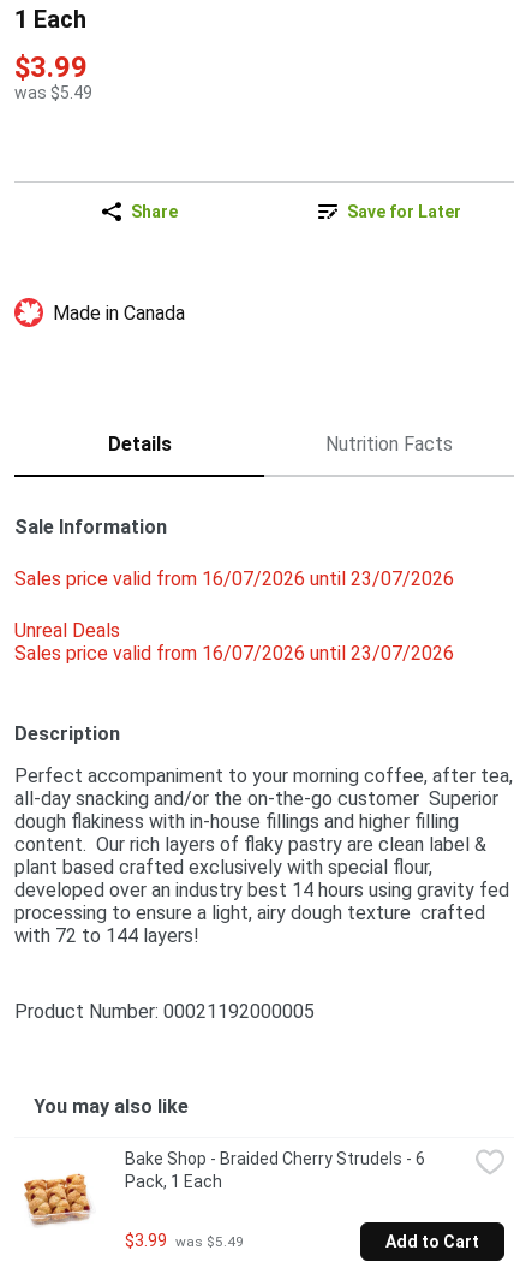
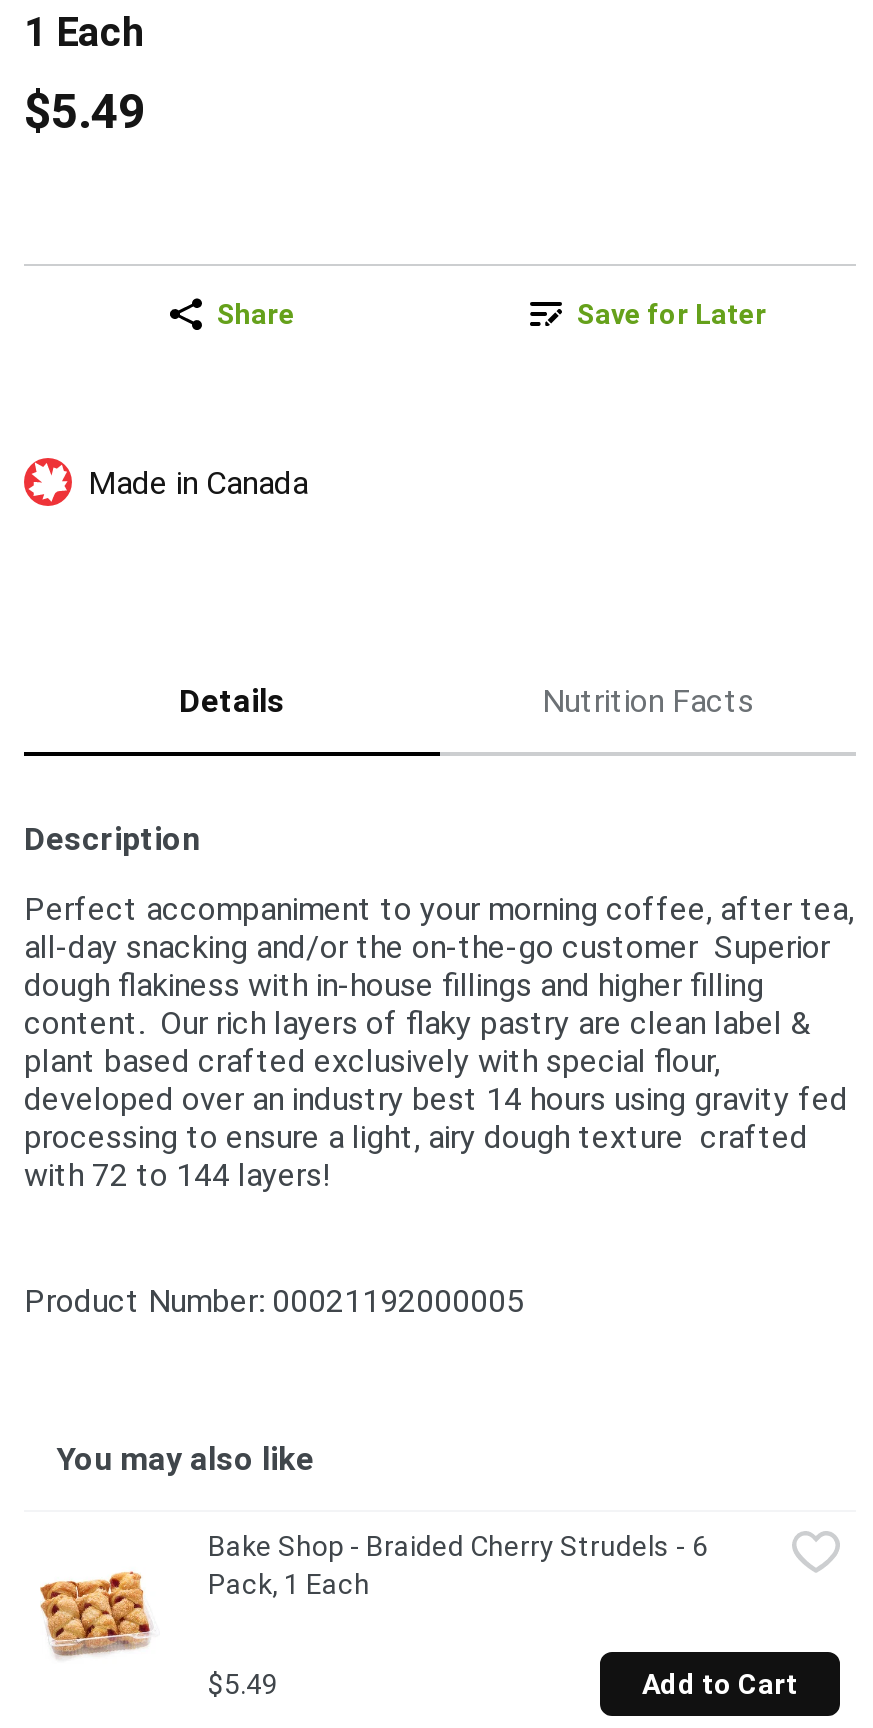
[14,51,92,102] $3.99 | was $5.49 -> [24,84,146,140] $5.49
[14,516,454,665] Sale Information | Sales price valid from 16/07/2026 until 23/07/2026 | Unreal Deals | Sales price valid from 16/07/2026 until 23/07/2026 -> none
[125,1231,244,1250] $3.99 was $5.49 -> [208,1667,278,1699] $5.49

